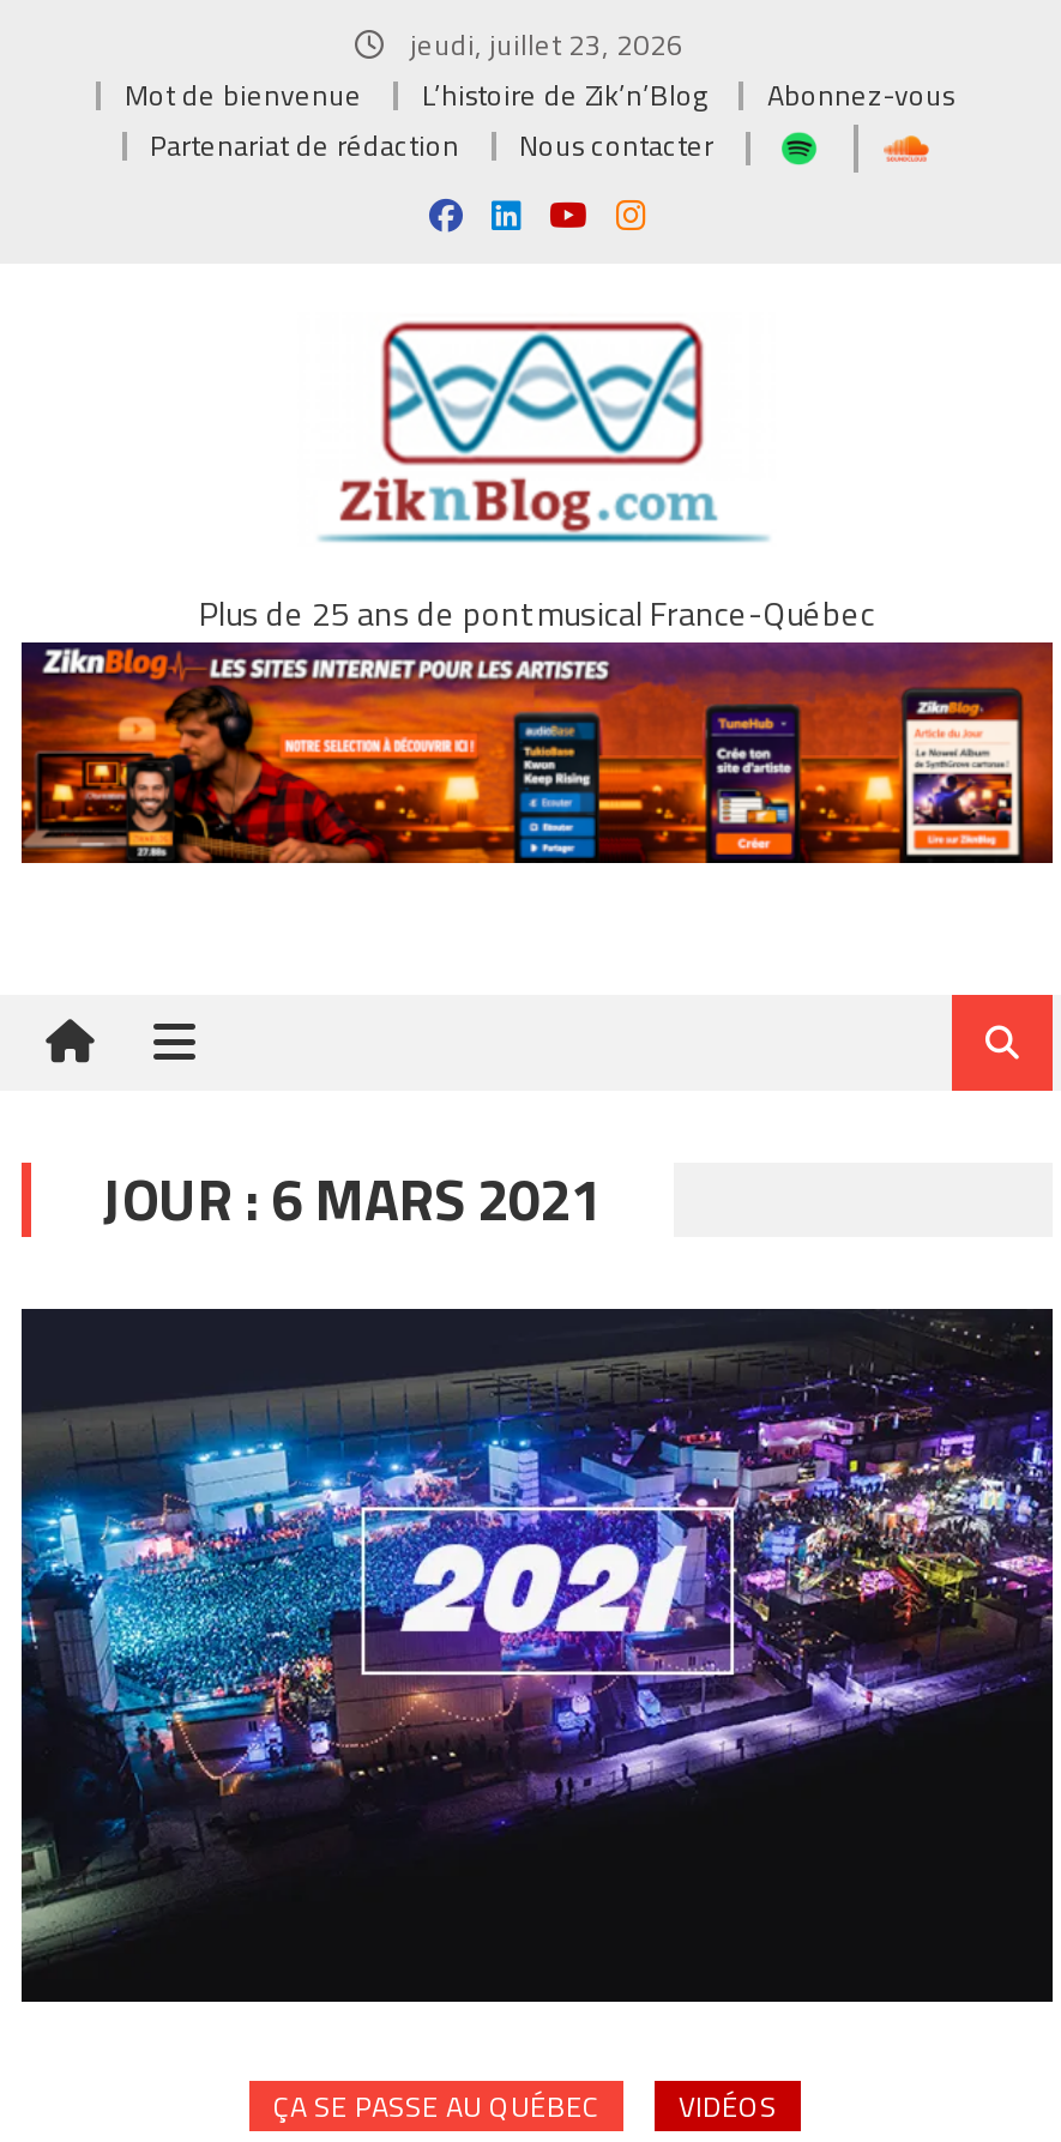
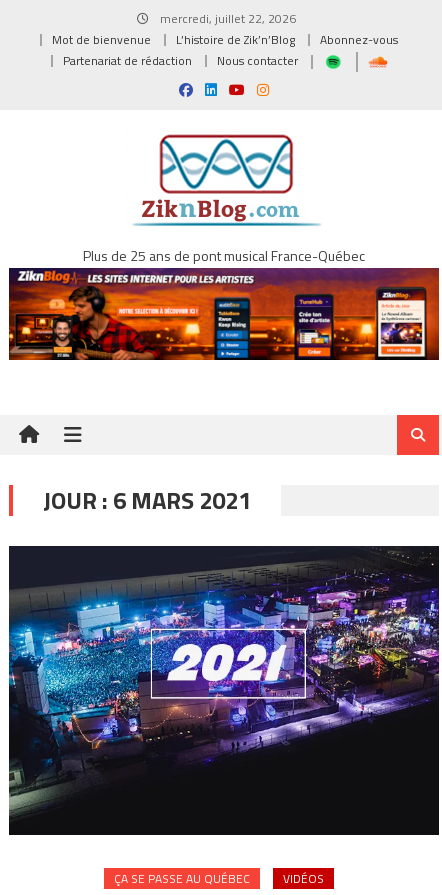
[403,22,683,67] jeudi, juillet 23, 2026 -> [157,9,296,28] mercredi, juillet 22, 2026

